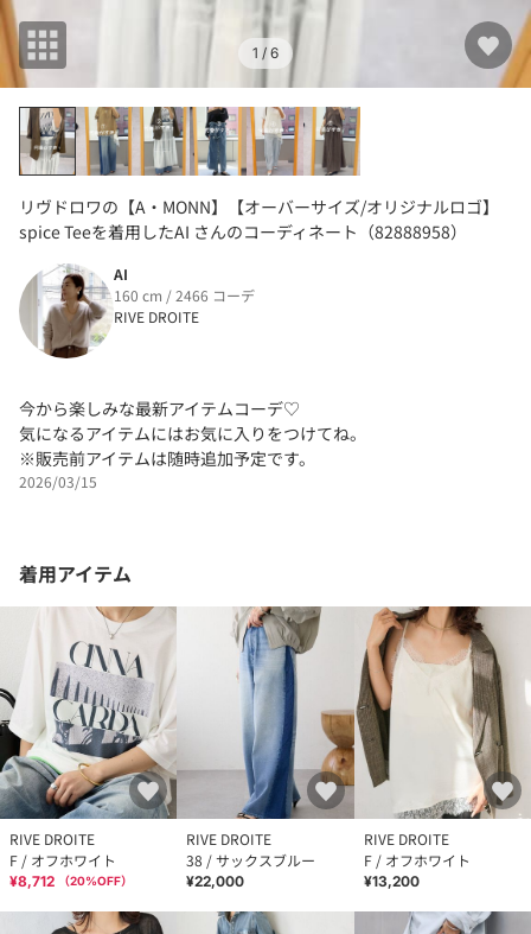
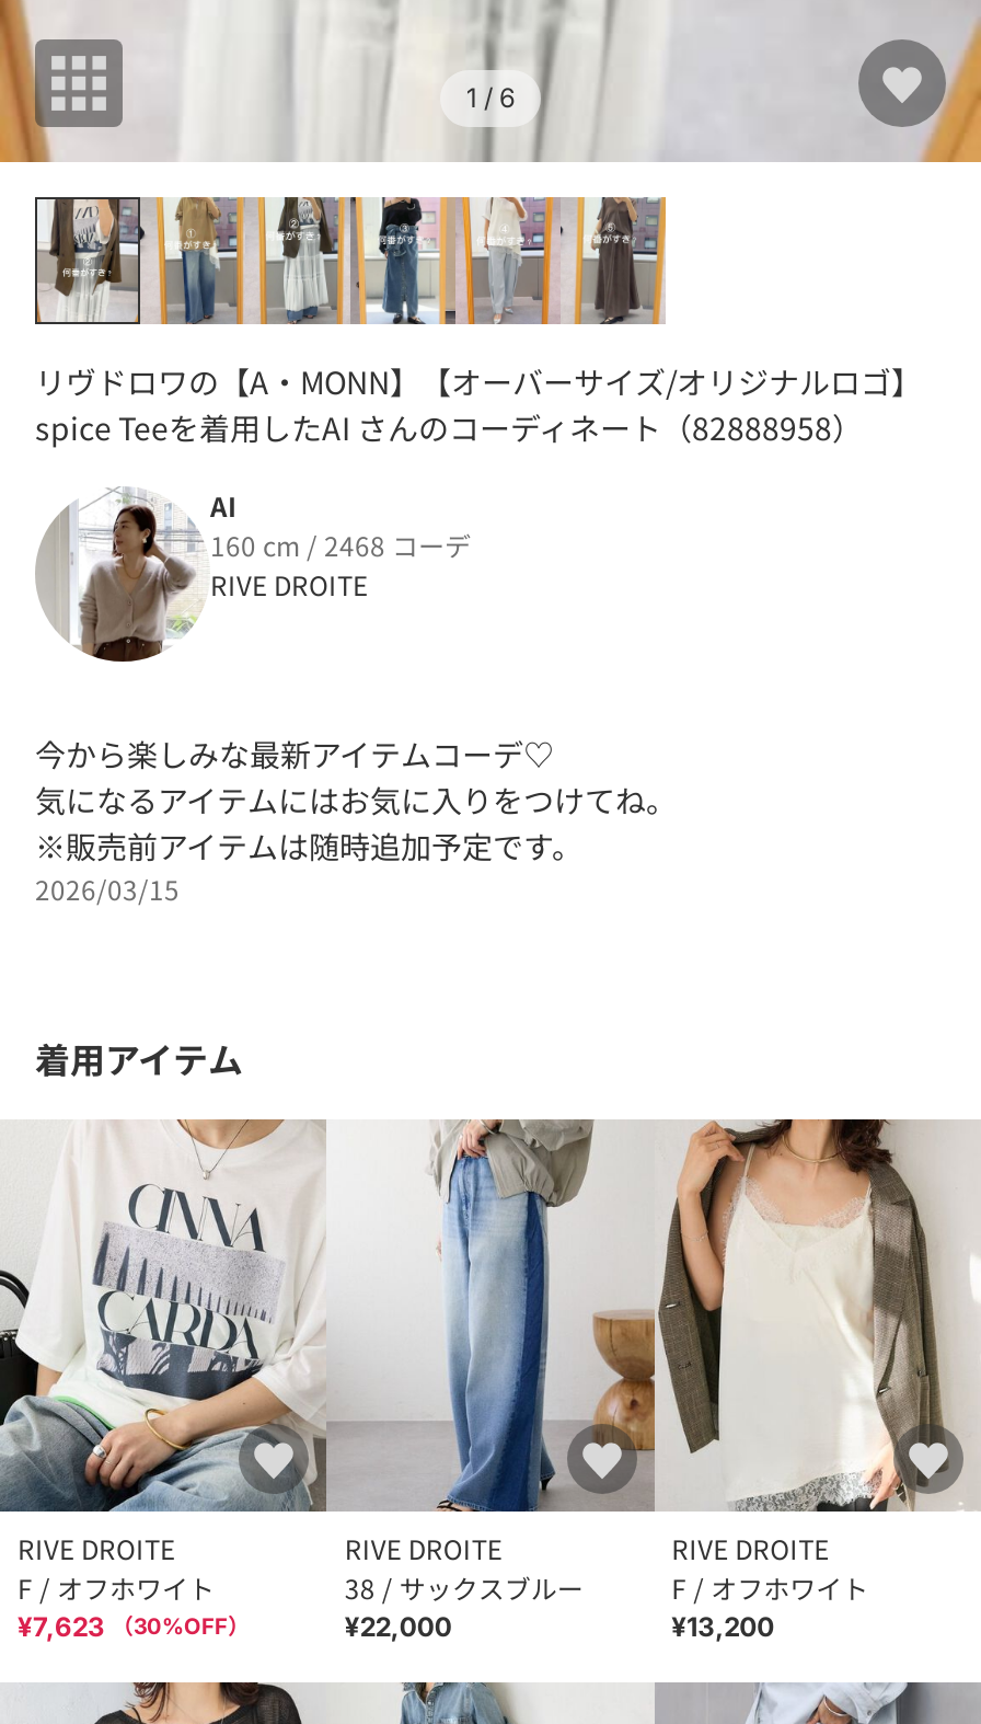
[114,285,255,305] 160 cm / 2466 コーデ -> [210,526,471,563] 160 cm / 2468 コーデ
[9,873,133,890] ¥8,712 （20%OFF） -> [18,1611,250,1643] ¥7,623 （30%OFF）

